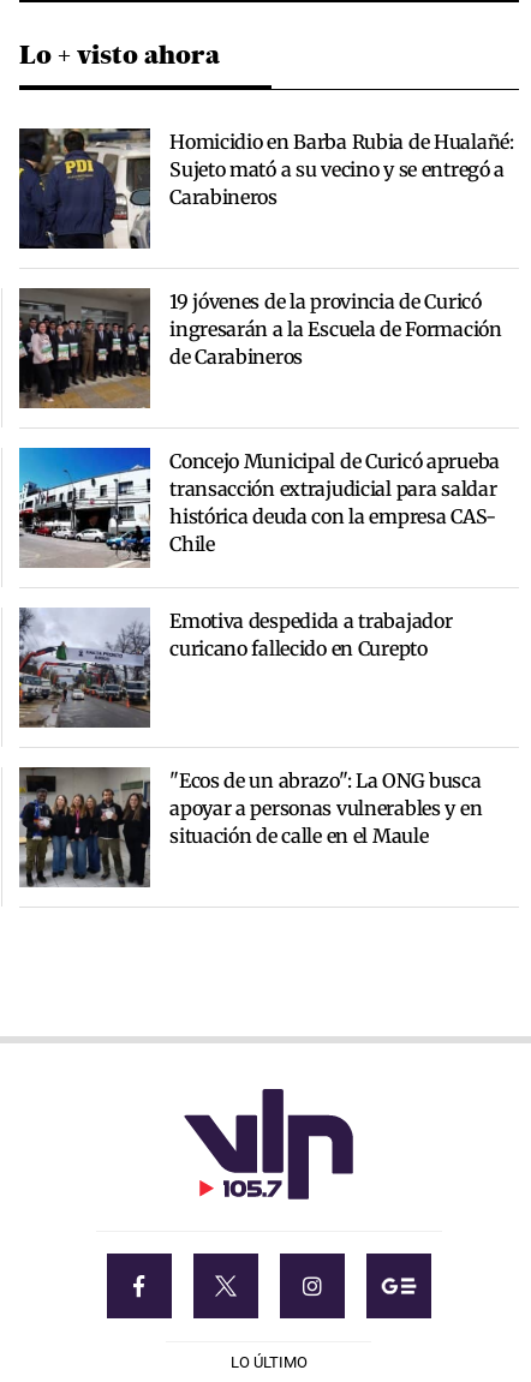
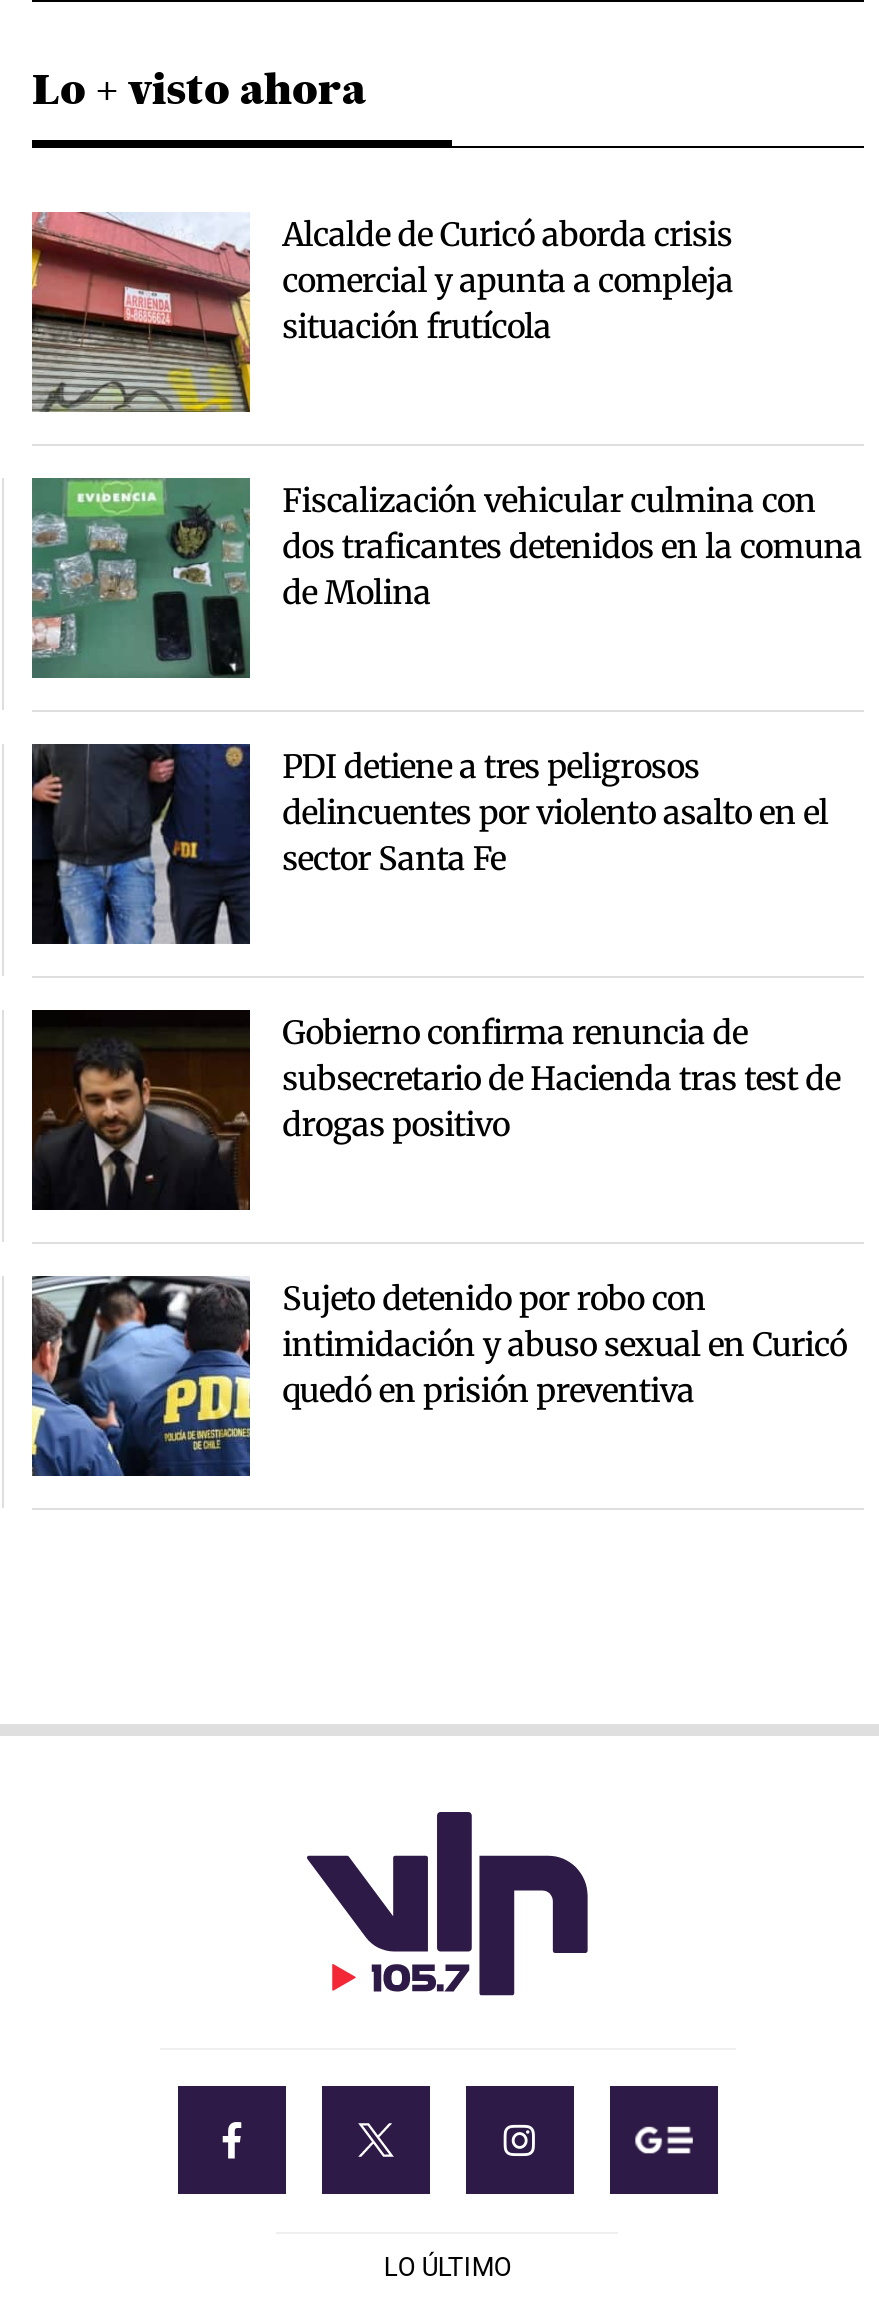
[18,127,514,250] [image] | Homicidio en Barba Rubia de Hualañé: | Sujeto mató a su vecino y se entregó a | Carabineros -> [30,210,733,414] [image] | Alcalde de Curicó aborda crisis | comercial y apunta a compleja | situación frutícola
[18,288,502,409] [image] | 19 jóvenes de la provincia de Curicó | ingresarán a la Escuela de Formación | de Carabineros -> [30,478,862,678] [image] | Fiscalización vehicular culmina con | dos traficantes detenidos en la comuna | de Molina
[18,447,500,568] [image] | Concejo Municipal de Curicó aprueba | transacción extrajudicial para saldar | histórica deuda con la empresa CAS- | Chile -> [30,742,828,946] [image] | PDI detiene a tres peligrosos | delincuentes por violento asalto en el | sector Santa Fe
[18,608,452,729] [image] | Emotiva despedida a trabajador | curicano fallecido en Curepto -> [30,1008,840,1212] [image] | Gobierno confirma renuncia de | subsecretario de Hacienda tras test de | drogas positivo
[18,767,482,889] [image] | "Ecos de un abrazo": La ONG busca | apoyar a personas vulnerables y en | situación de calle en el Maule -> [30,1276,847,1476] [image] | Sujeto detenido por robo con | intimidación y abuso sexual en Curicó | quedó en prisión preventiva

